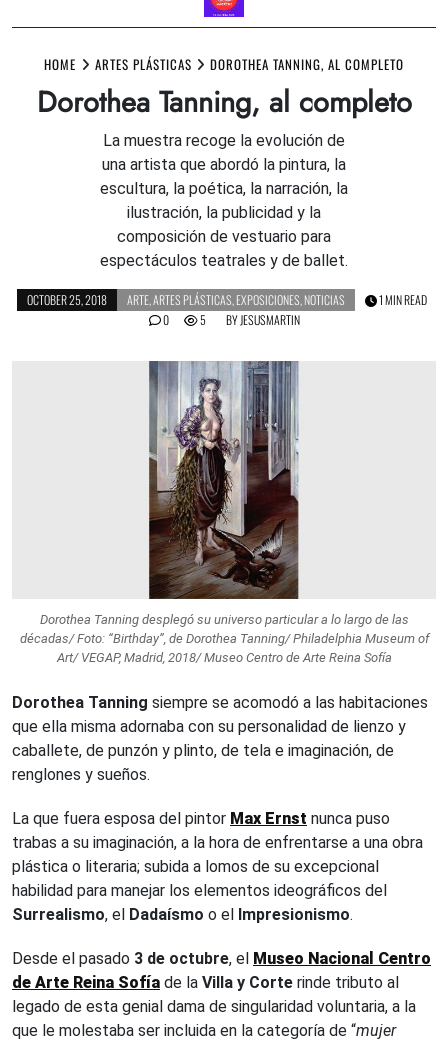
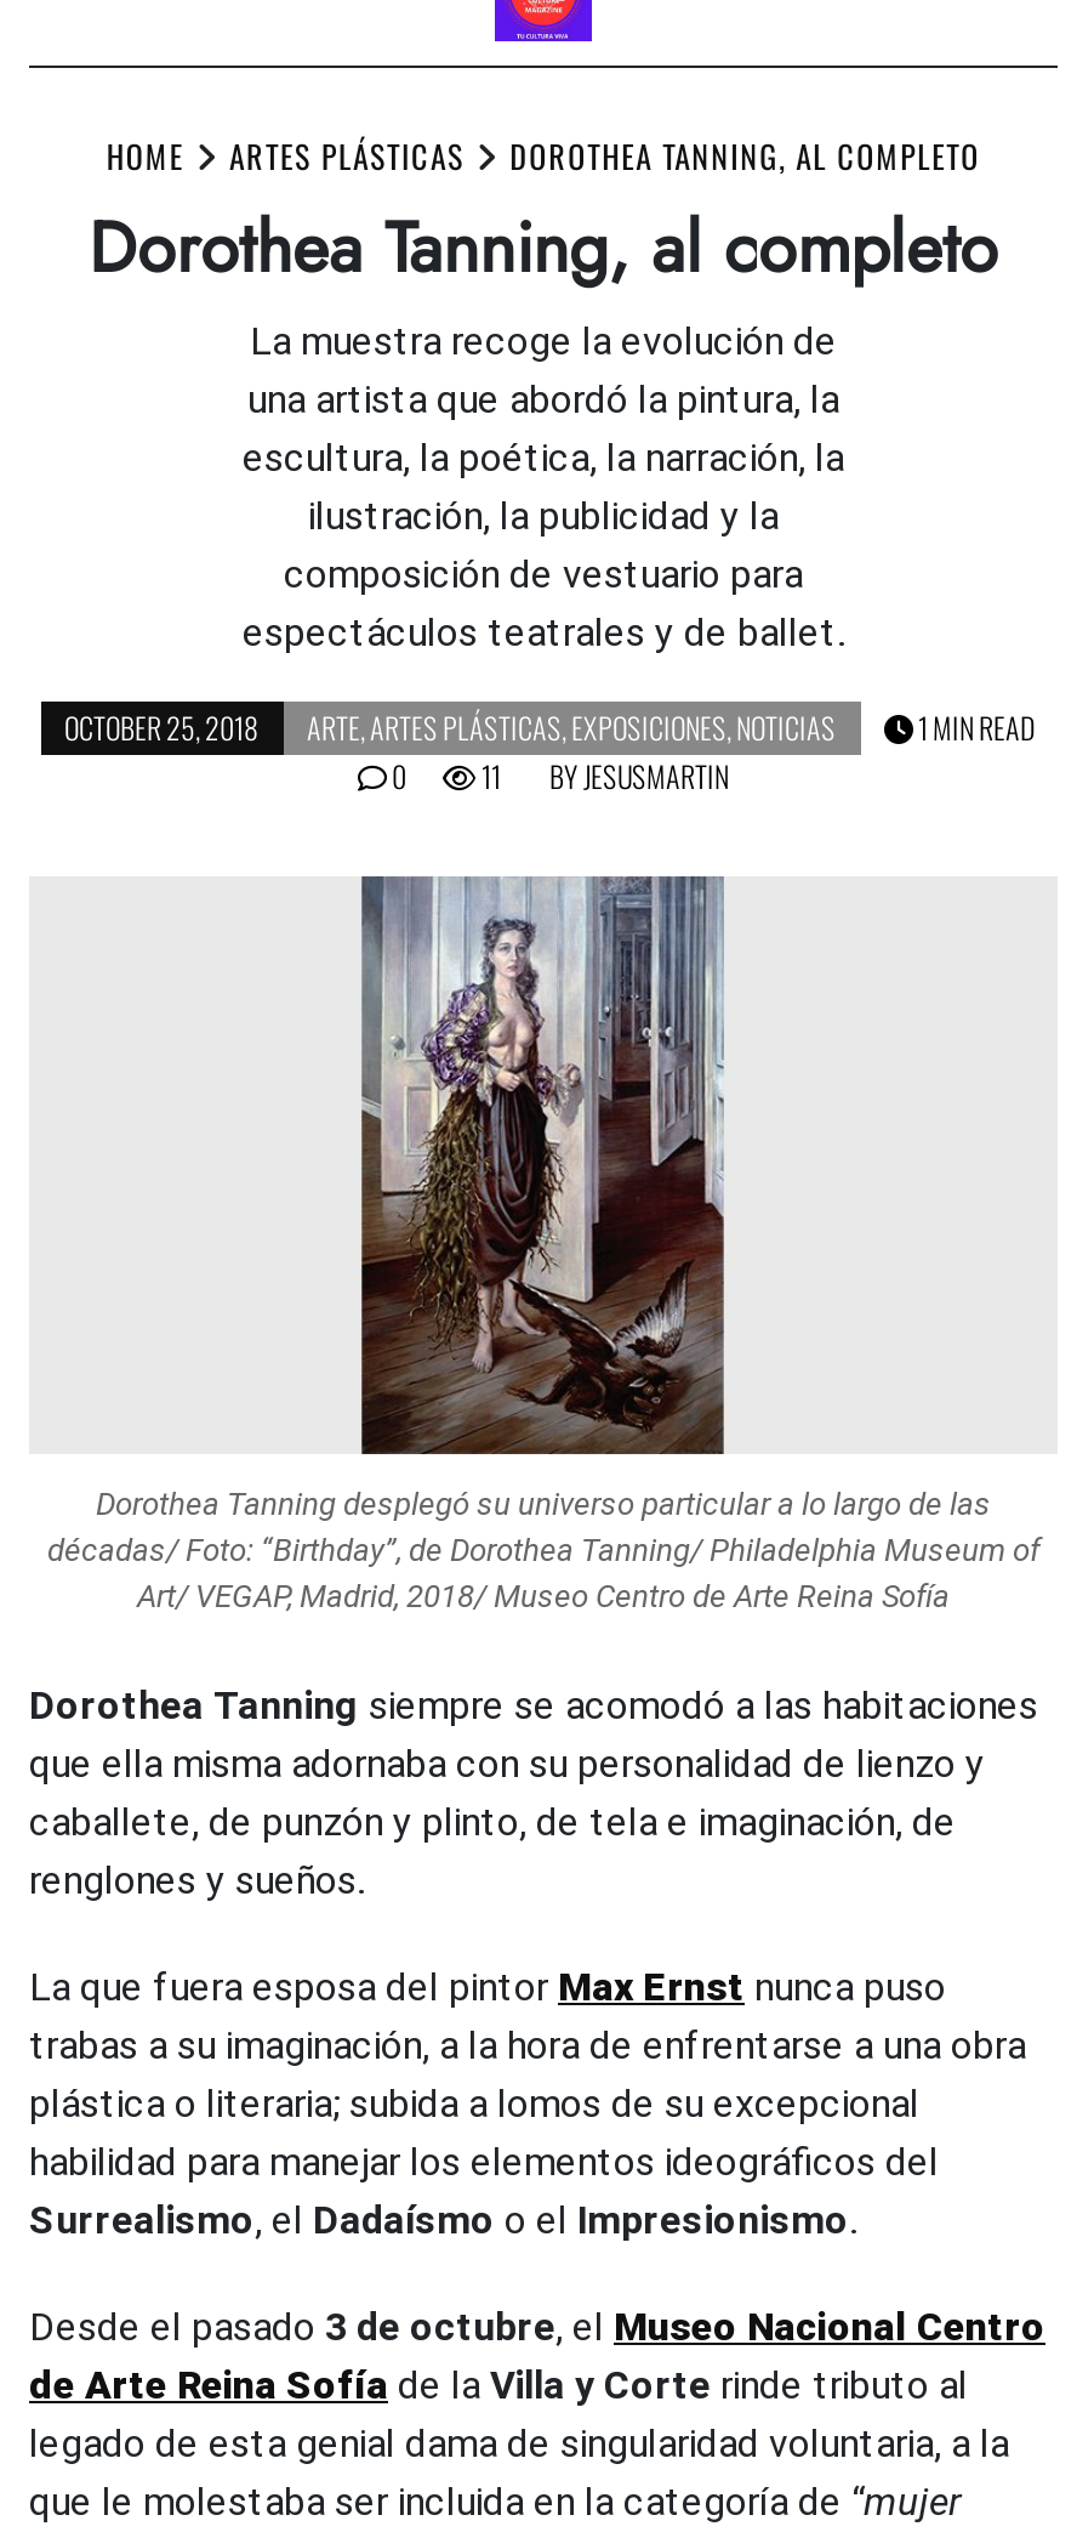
[160,311,299,328] 0 5 BYJESUSMARTIN -> [387,755,729,796] 0 11 BYJESUSMARTIN

